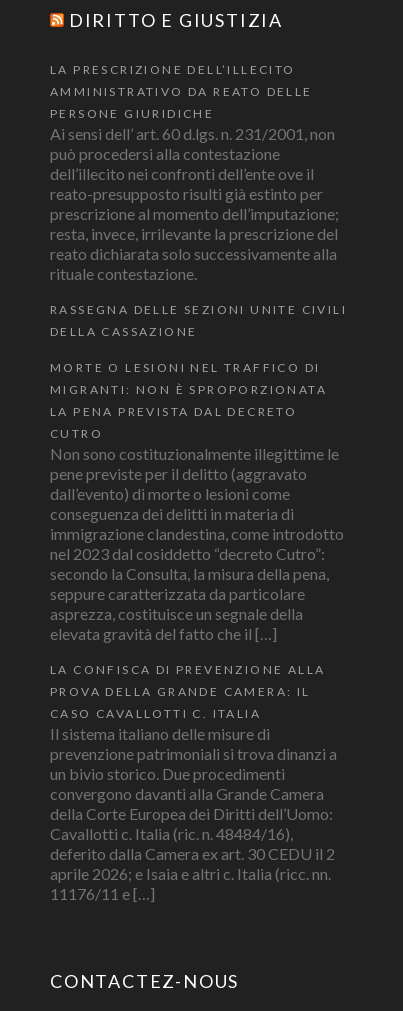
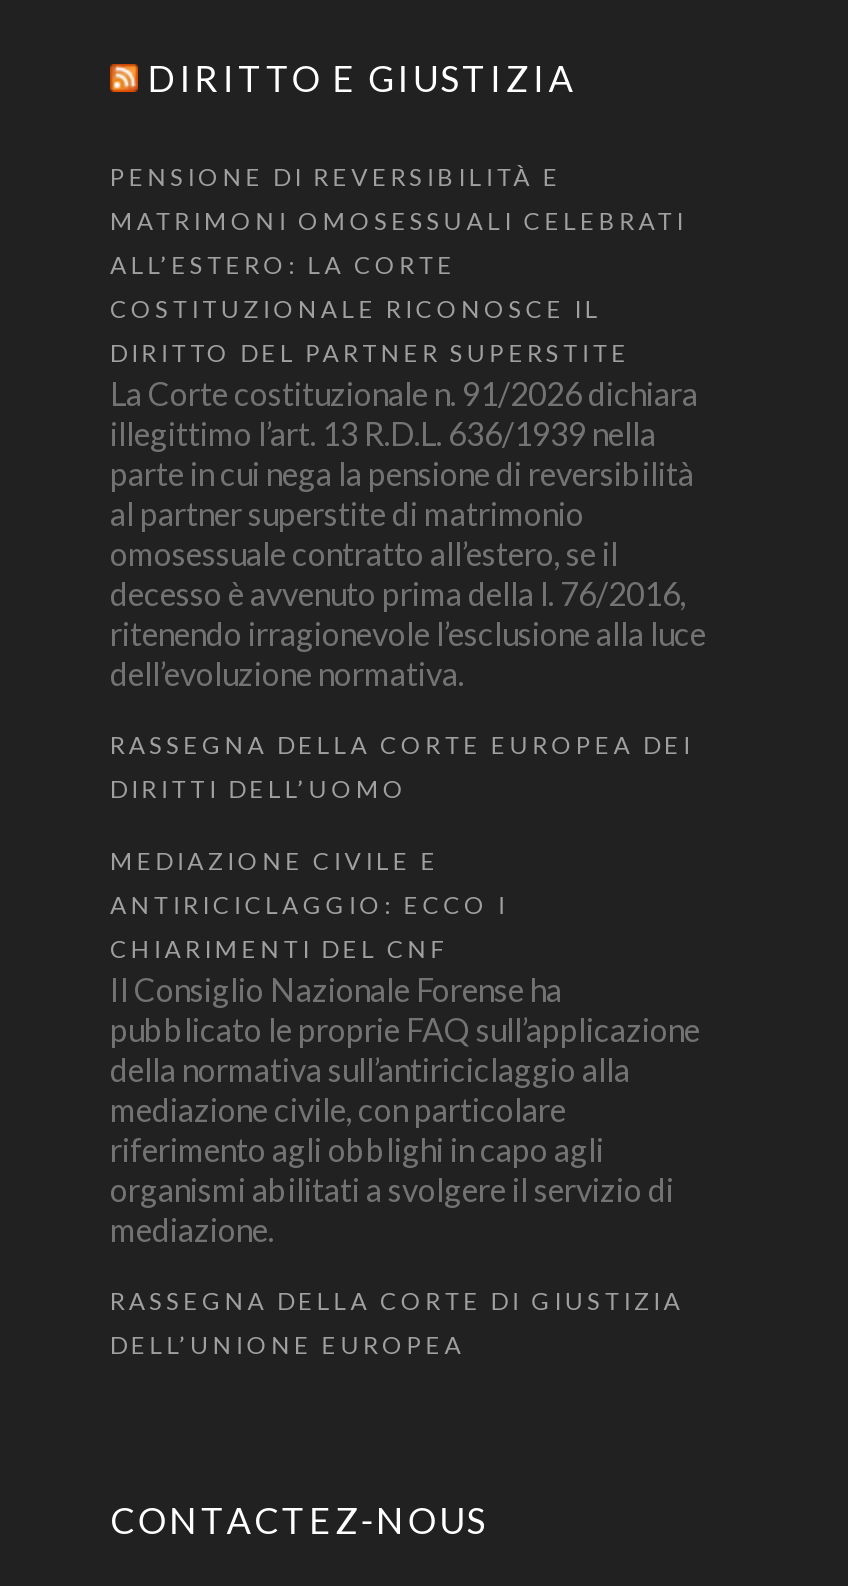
[50,62,296,77] LA PRESCRIZIONE DELL’ILLECITO -> [110,162,562,192] PENSIONE DI REVERSIBILITÀ E
[50,84,313,99] AMMINISTRATIVO DA REATO DELLE -> [110,206,687,236] MATRIMONI OMOSESSUALI CELEBRATI
[50,106,339,283] PERSONE GIURIDICHE | Ai sensi dell’ art. 60 d.lgs. n. 231/2001, non | può procedersi alla contestazione | dell’illecito nei confronti dell’ente ove il | reato-presupposto risulti già estinto per | prescrizione al momento dell’imputazione; | resta, invece, irrilevante la prescrizione del | reato dichiarata solo successivamente alla | rituale contestazione. -> [110,250,456,280] ALL’ESTERO: LA CORTE
[50,302,347,317] RASSEGNA DELLE SEZIONI UNITE CIVILI -> [110,294,602,324] COSTITUZIONALE RICONOSCE IL
[50,324,197,339] DELLA CASSAZIONE -> [110,338,706,692] DIRITTO DEL PARTNER SUPERSTITE | La Corte costituzionale n. 91/2026 dichiara | illegittimo l’art. 13 R.D.L. 636/1939 nella | parte in cui nega la pensione di reversibilità | al partner superstite di matrimonio | omosessuale contratto all’estero, se il | decesso è avvenuto prima della l. 76/2016, | ritenendo irragionevole l’esclusione alla luce | dell’evoluzione normativa.
[50,360,320,375] MORTE O LESIONI NEL TRAFFICO DI -> [110,730,694,760] RASSEGNA DELLA CORTE EUROPEA DEI
[50,382,327,397] MIGRANTI: NON È SPROPORZIONATA -> [110,774,408,804] DIRITTI DELL’UOMO
[50,404,297,419] LA PENA PREVISTA DAL DECRETO -> [110,846,439,876] MEDIAZIONE CIVILE E
[50,426,344,643] CUTRO | Non sono costituzionalmente illegittime le | pene previste per il delitto (aggravato | dall’evento) di morte o lesioni come | conseguenza dei delitti in materia di | immigrazione clandestina, come introdotto | nel 2023 dal cosiddetto “decreto Cutro”: | secondo la Consulta, la misura della pena, | seppure caratterizzata da particolare | asprezza, costituisce un segnale della | elevata gravità del fatto che il […] -> [110,890,508,920] ANTIRICICLAGGIO: ECCO I
[50,662,325,677] LA CONFISCA DI PREVENZIONE ALLA -> [110,934,700,1248] CHIARIMENTI DEL CNF | Il Consiglio Nazionale Forense ha | pubblicato le proprie FAQ sull’applicazione | della normativa sull’antiriciclaggio alla | mediazione civile, con particolare | riferimento agli obblighi in capo agli | organismi abilitati a svolgere il servizio di | mediazione.
[50,684,311,699] PROVA DELLA GRANDE CAMERA: IL -> [110,1286,684,1316] RASSEGNA DELLA CORTE DI GIUSTIZIA
[50,706,337,903] CASO CAVALLOTTI C. ITALIA | Il sistema italiano delle misure di | prevenzione patrimoniali si trova dinanzi a | un bivio storico. Due procedimenti | convergono davanti alla Grande Camera | della Corte Europea dei Diritti dell’Uomo: | Cavallotti c. Italia (ric. n. 48484/16), | deferito dalla Camera ex art. 30 CEDU il 2 | aprile 2026; e Isaia e altri c. Italia (ricc. nn. | 11176/11 e […] -> [110,1330,465,1360] DELL’UNIONE EUROPEA

